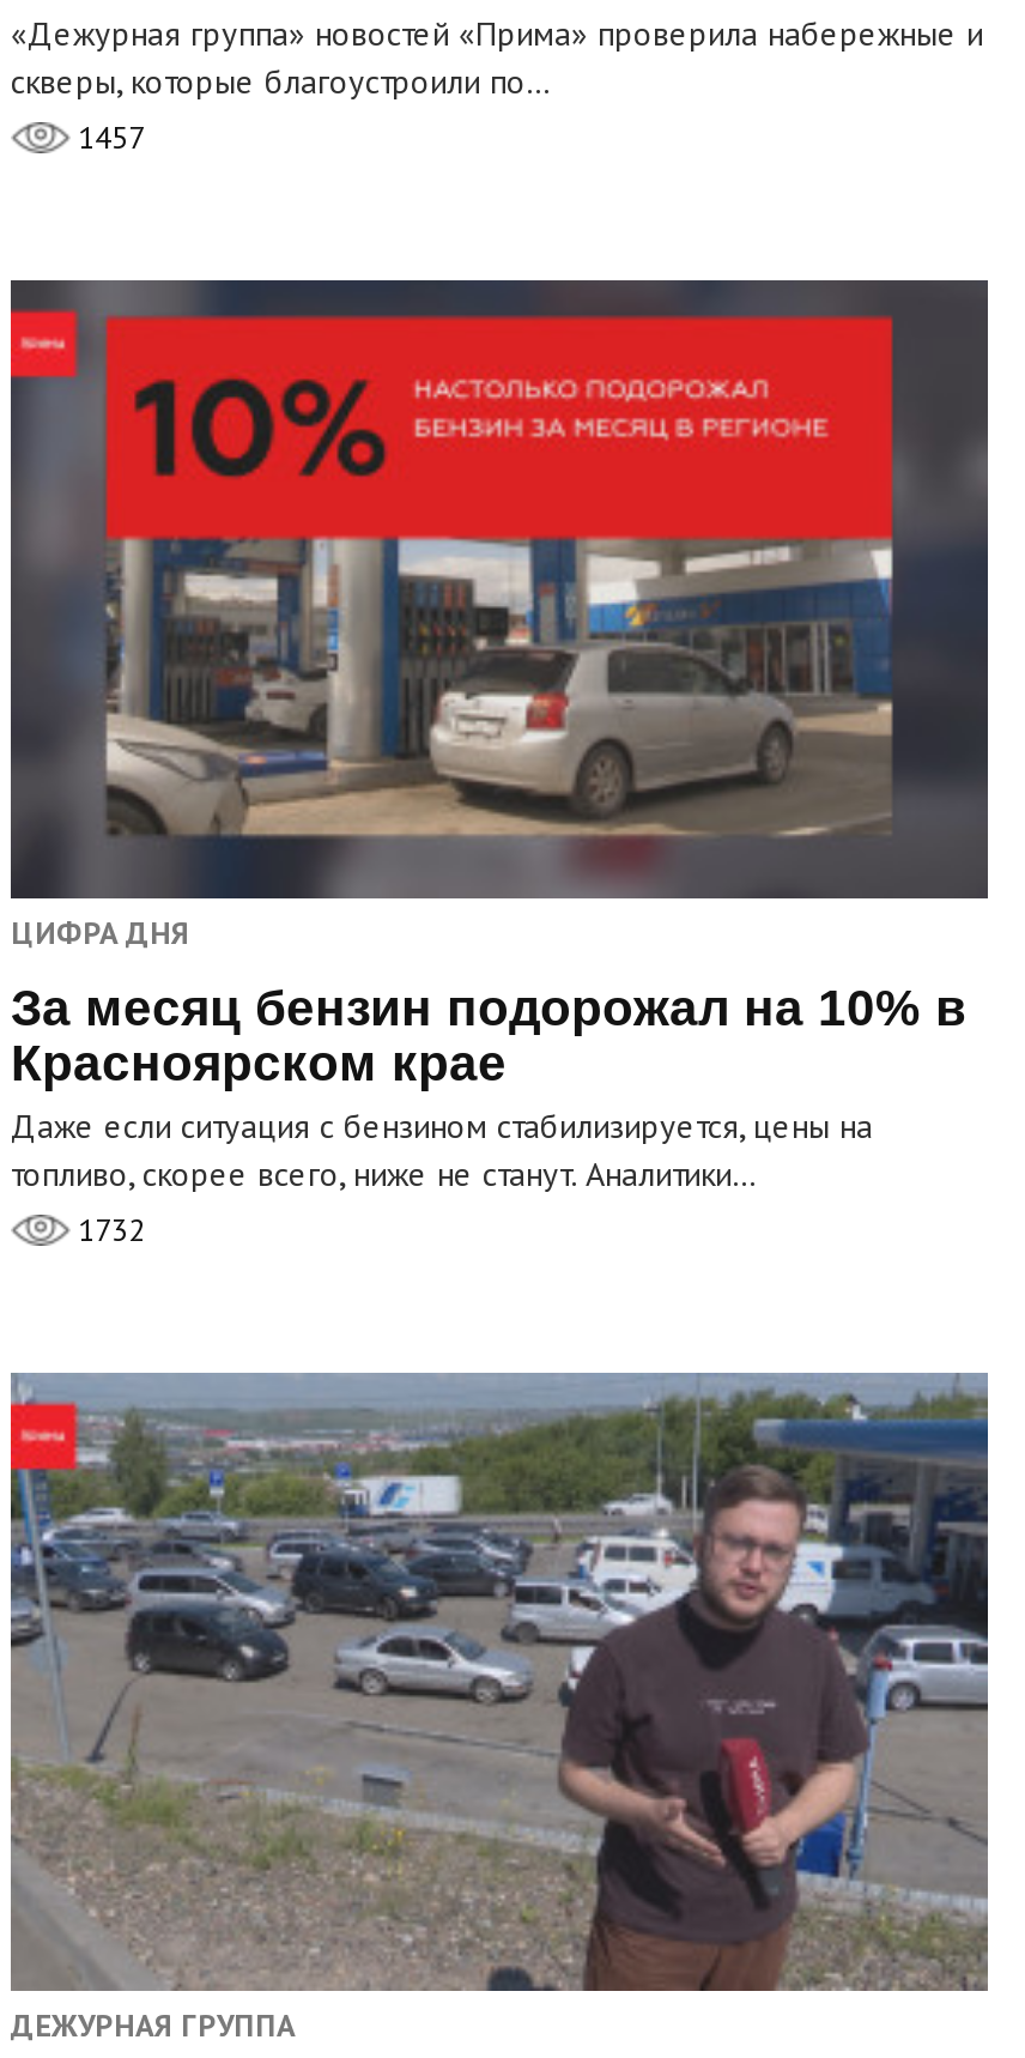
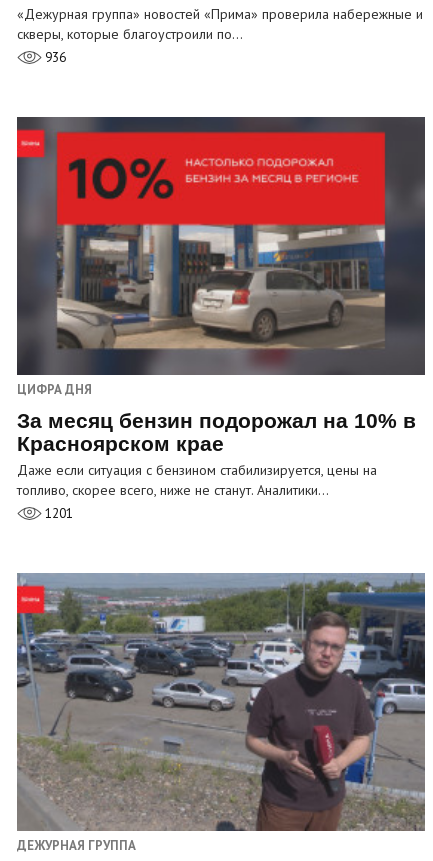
[71,116,145,157] 1457 -> [42,49,66,66] 936
[71,1209,145,1250] 1732 -> [42,505,73,522] 1201

